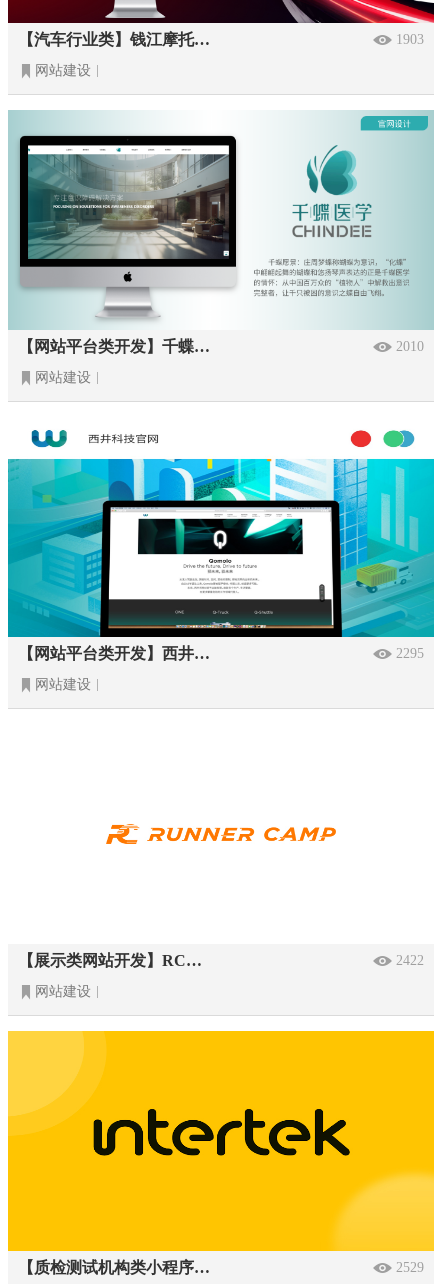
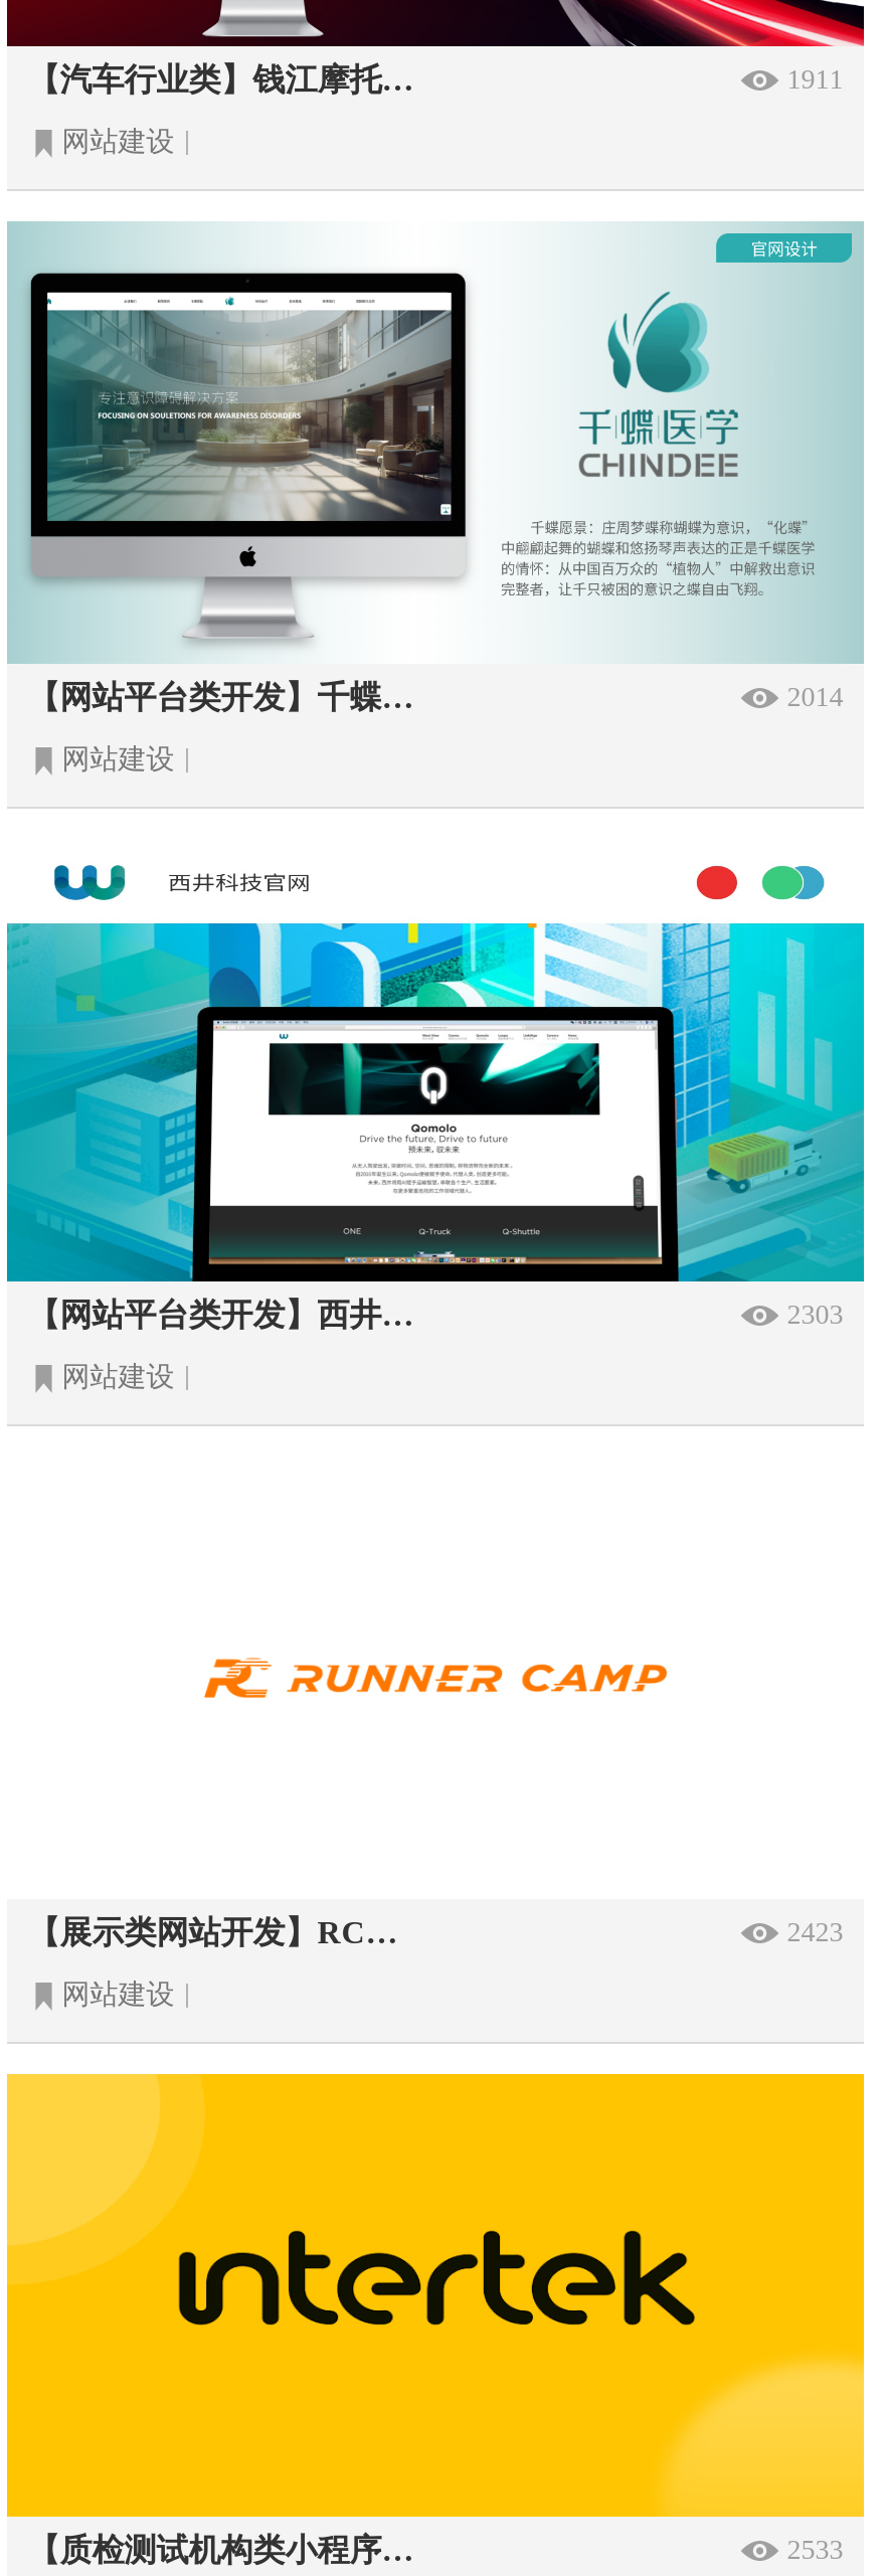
[396,32,424,47] 1903 -> [787,64,843,94] 1911
[396,339,424,354] 2010 -> [787,681,843,712] 2014
[396,646,424,661] 2295 -> [787,1299,843,1329] 2303
[396,953,424,968] 2422 -> [787,1917,843,1947] 2423
[396,1260,424,1275] 2529 -> [787,2534,843,2564] 2533

